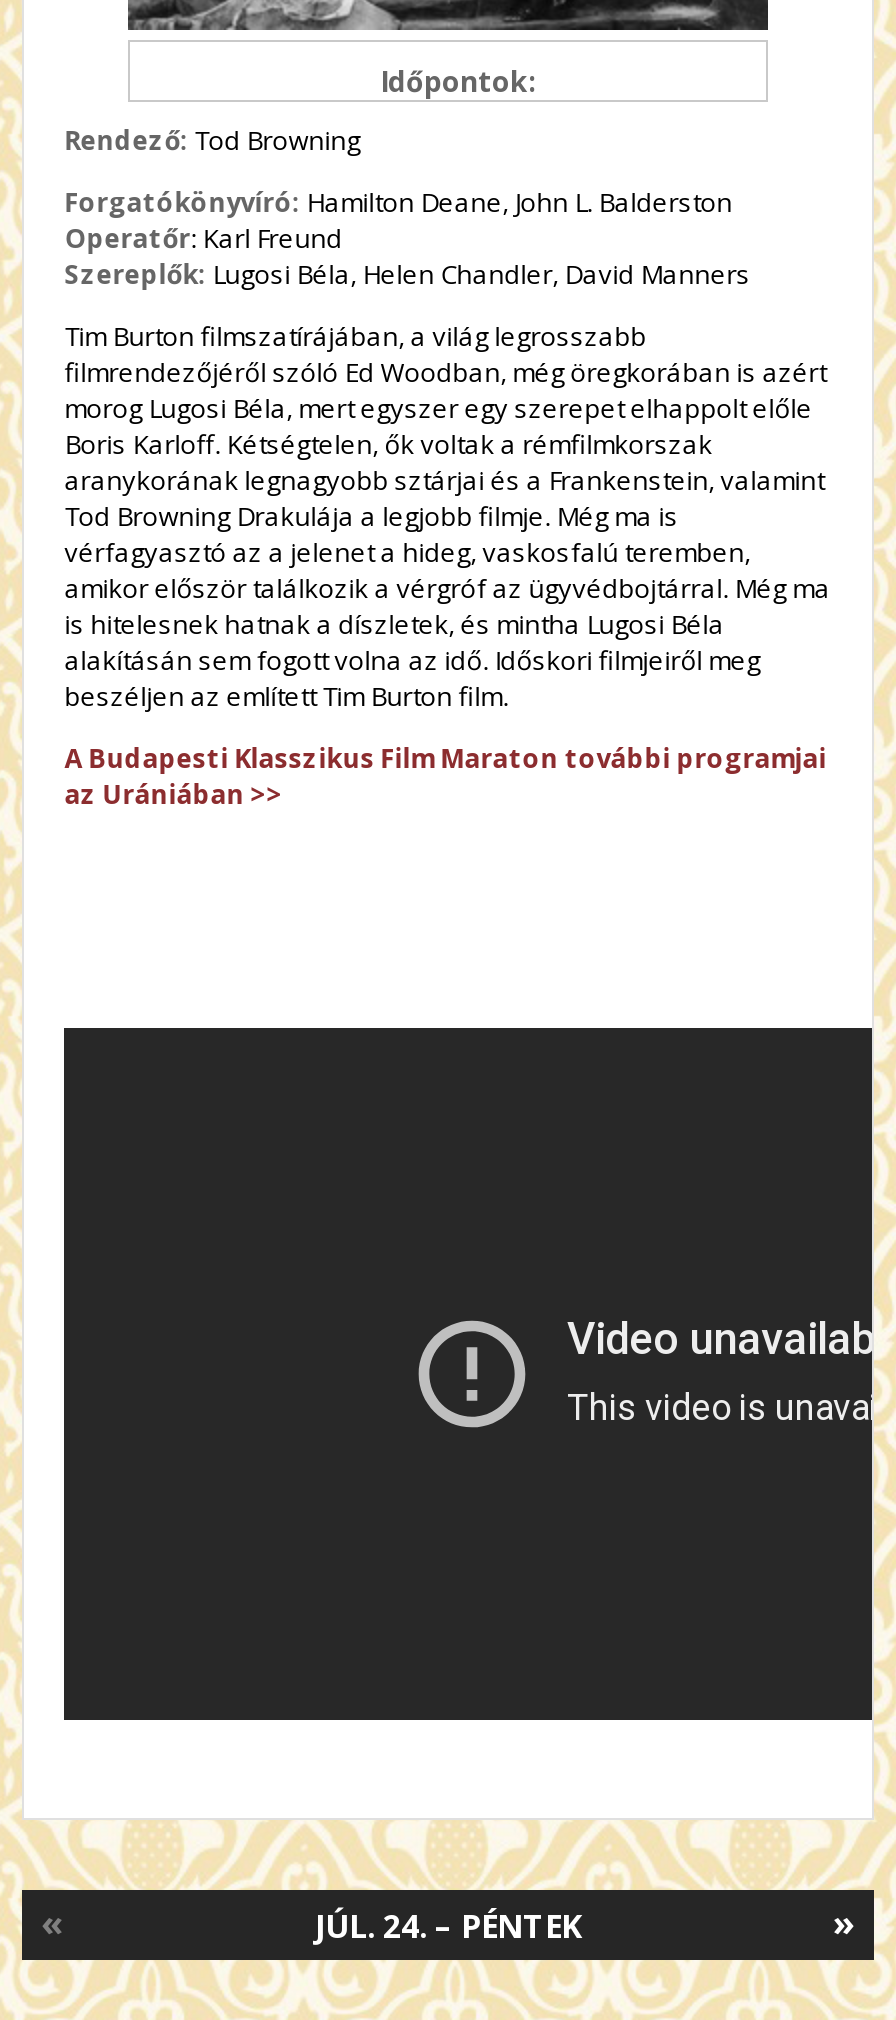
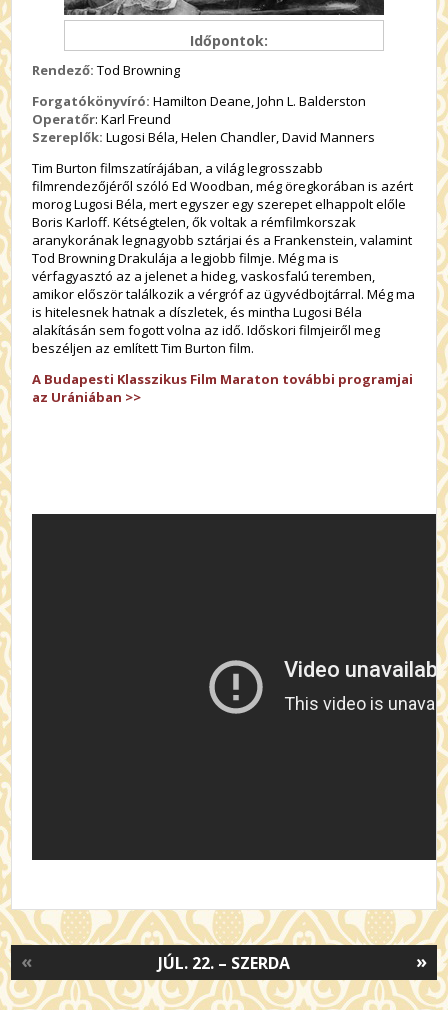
[315,1904,581,1948] JÚL. 24. – PÉNTEK -> [158,952,290,974] JÚL. 22. – SZERDA

